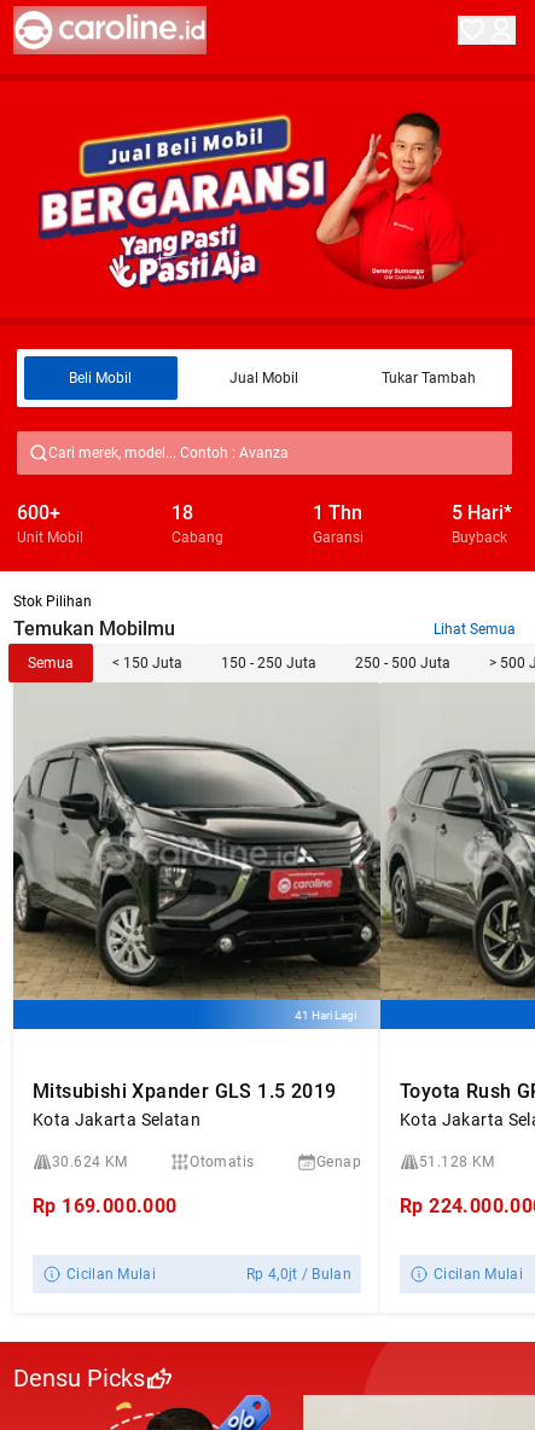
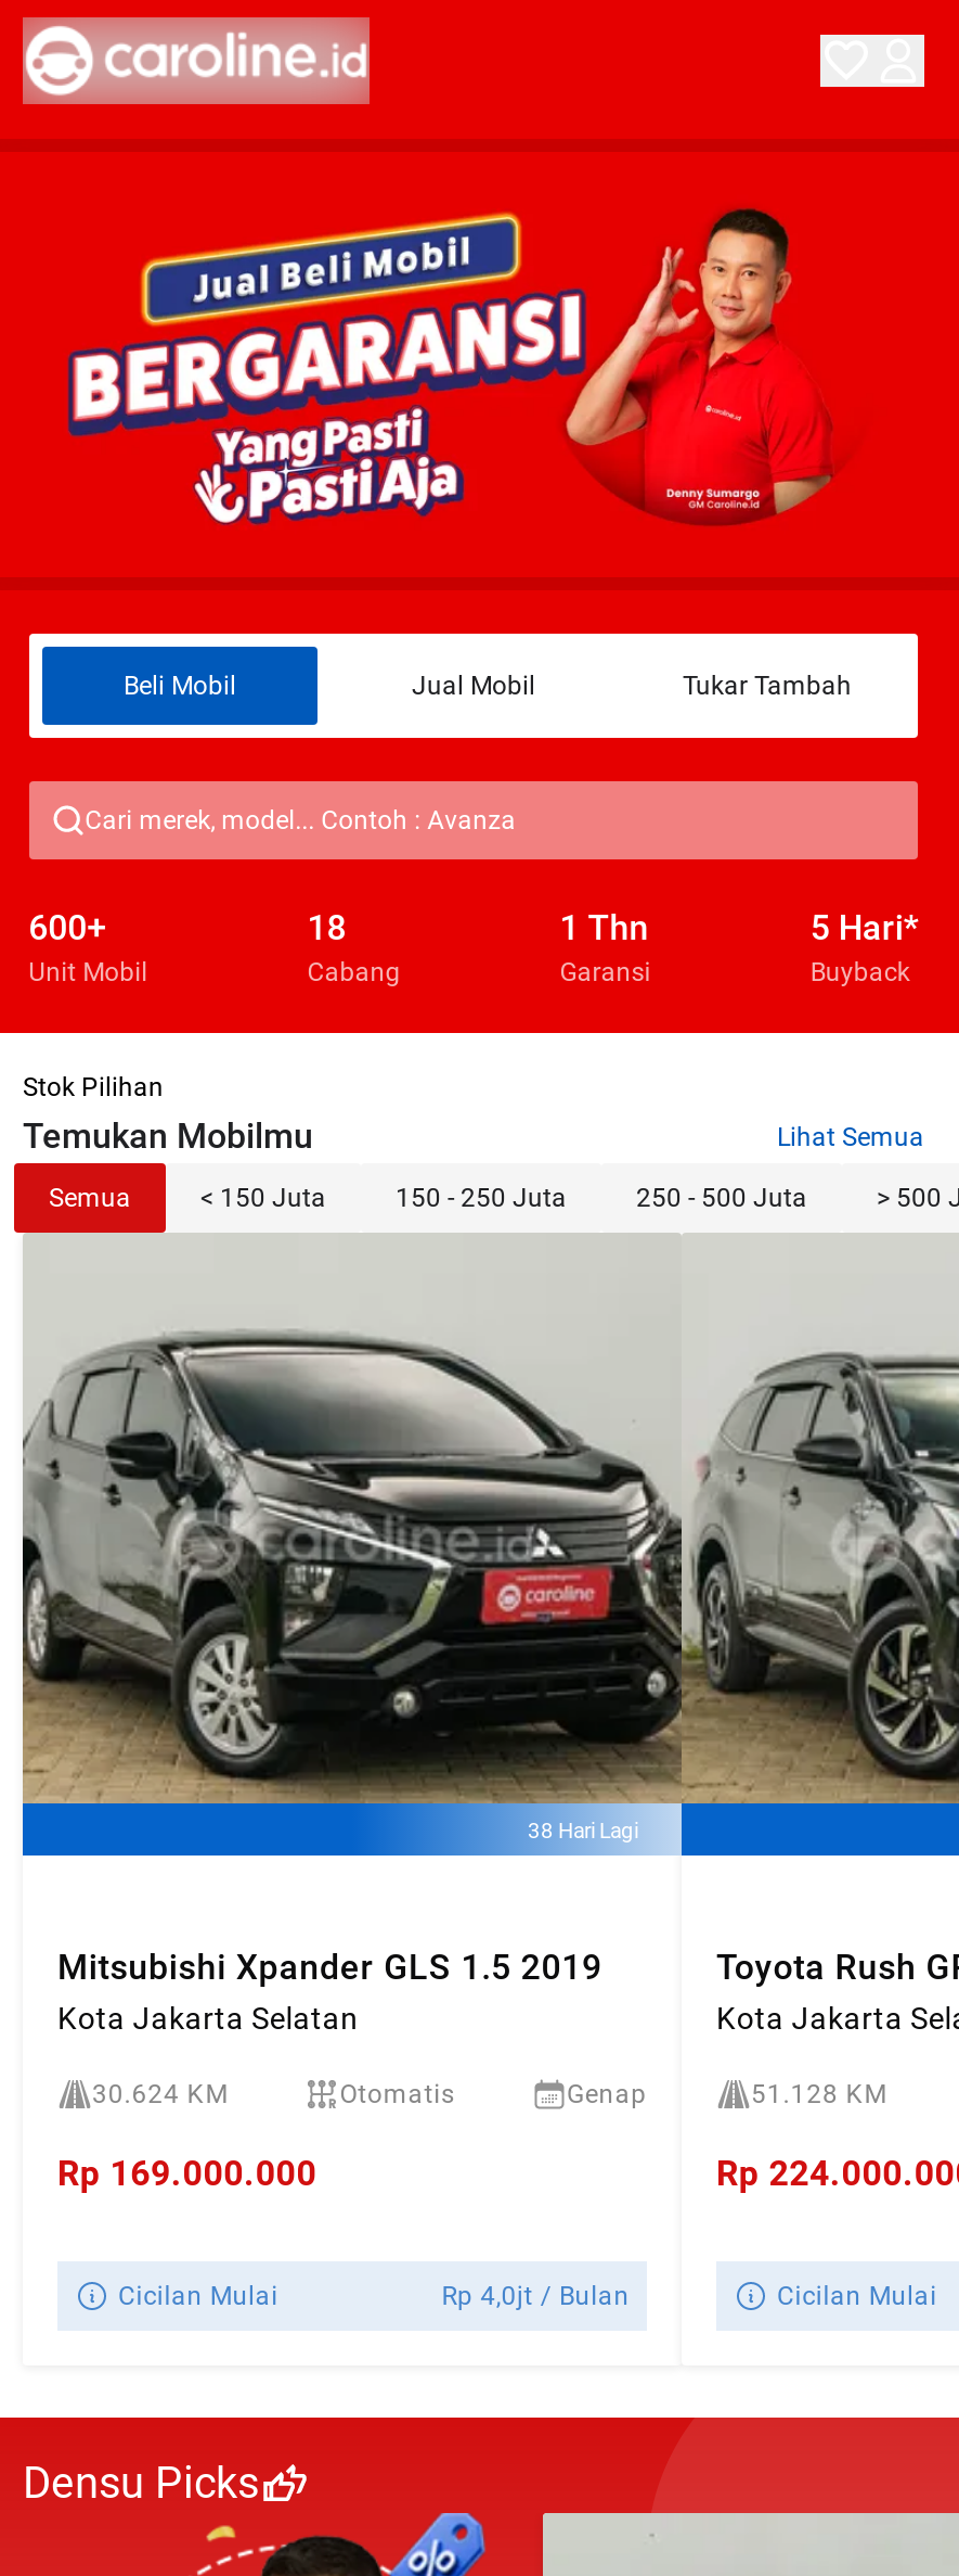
[295,1008,356,1021] 41 Hari Lagi -> [528,1818,638,1841] 38 Hari Lagi

